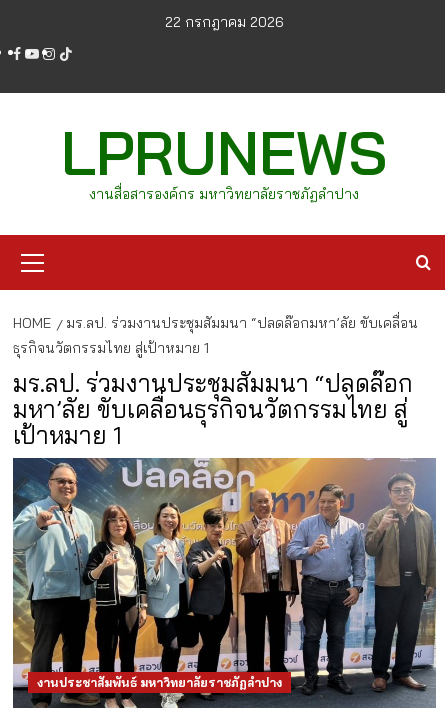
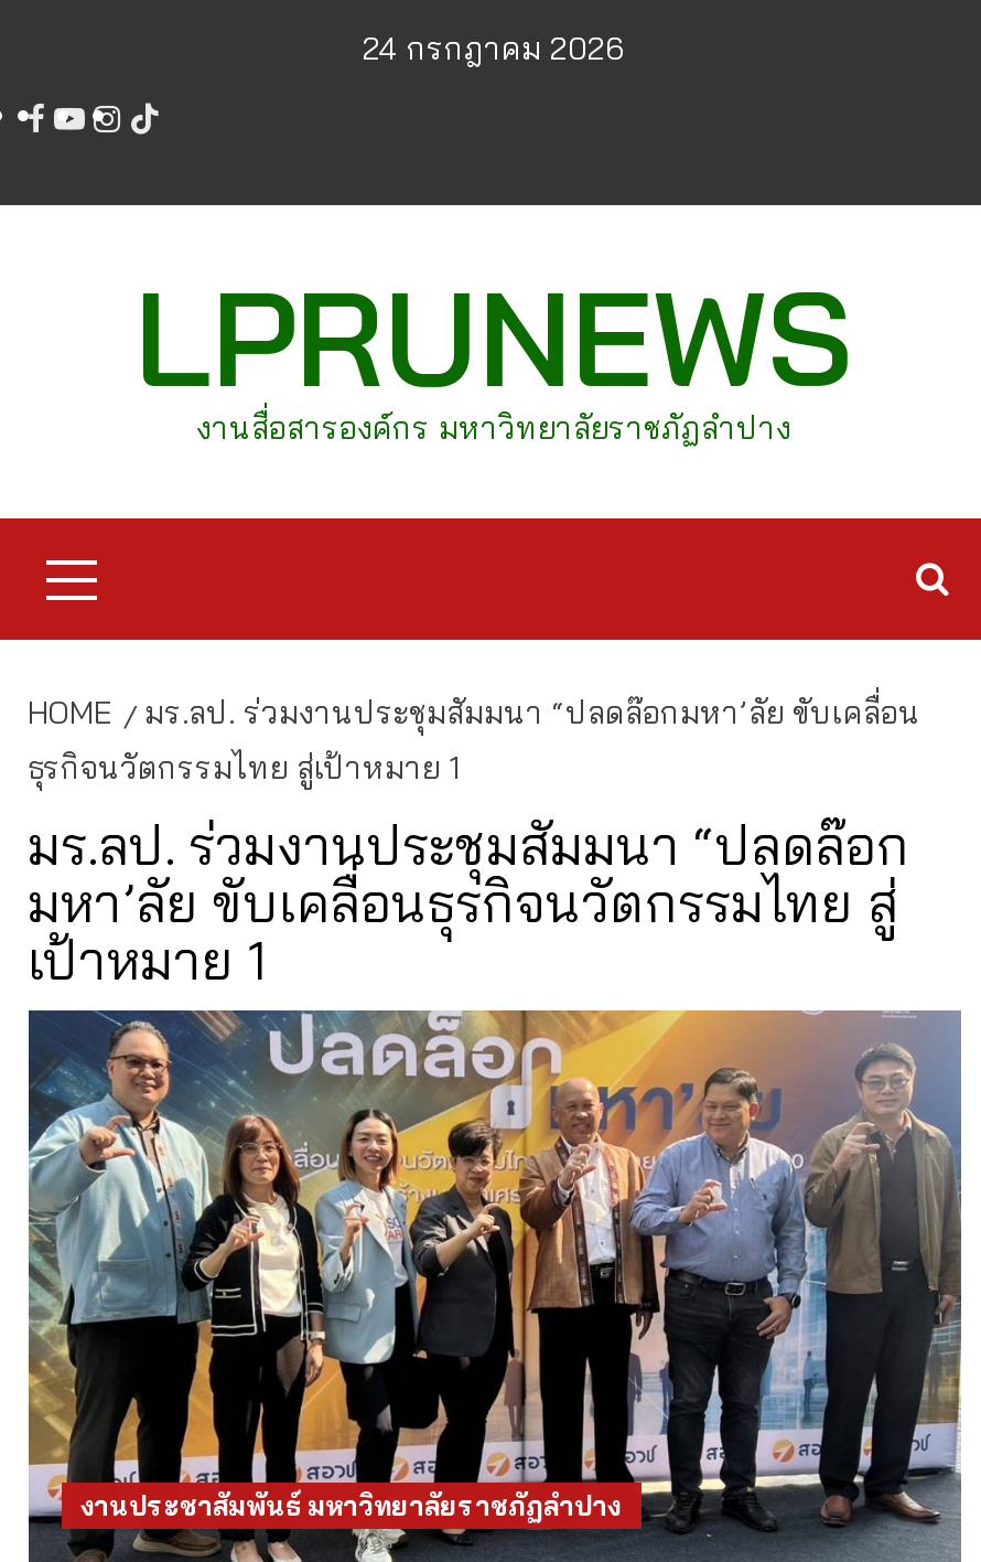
[164,13,283,31] 22 กรกฎาคม 2026 -> [363,29,625,68] 24 กรกฎาคม 2026

